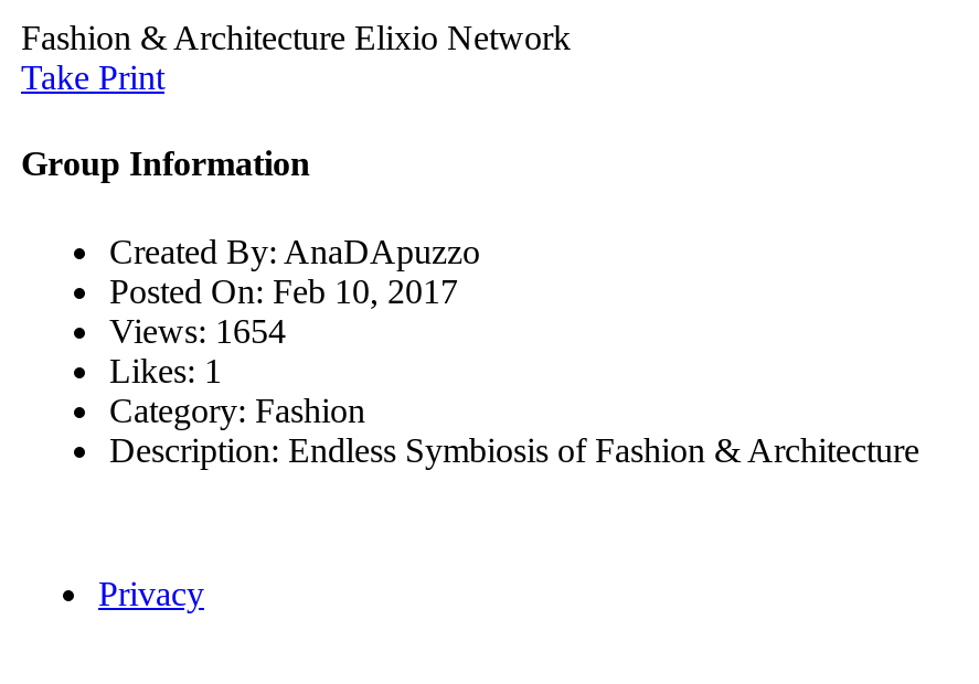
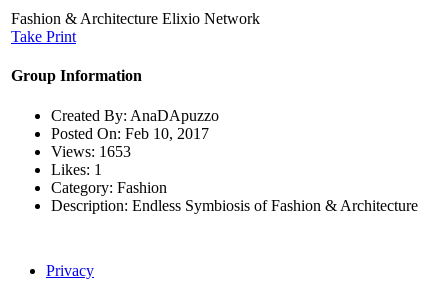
[109,311,286,349] Views: 1654 -> [51,142,131,159] Views: 1653

